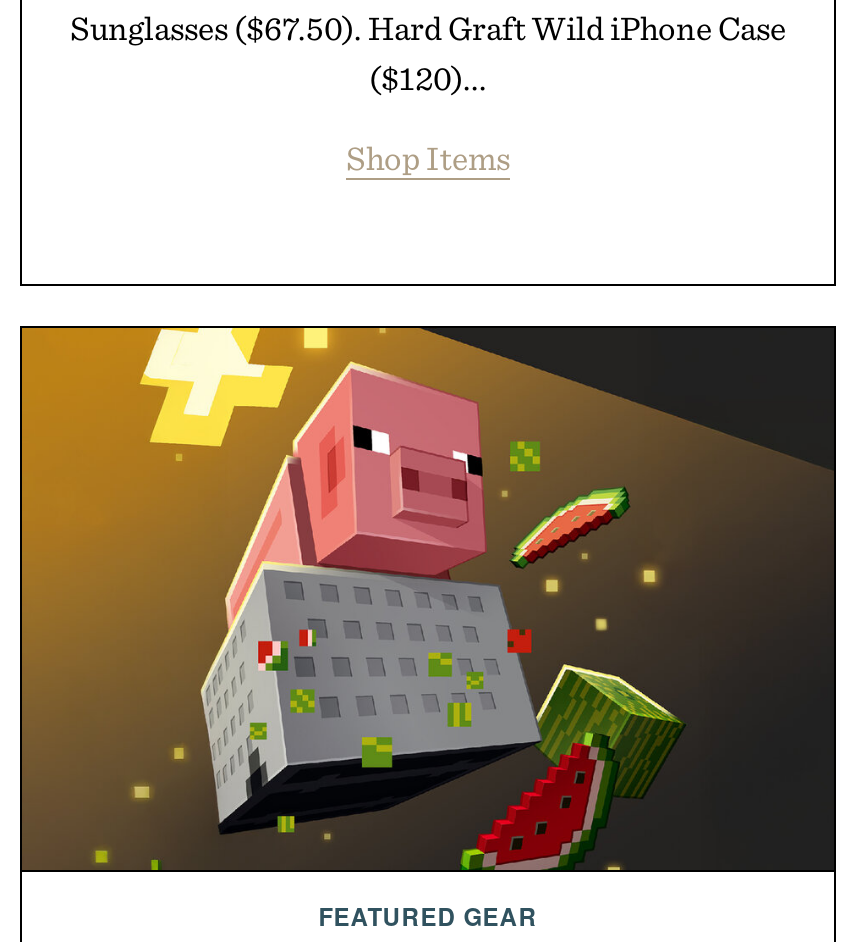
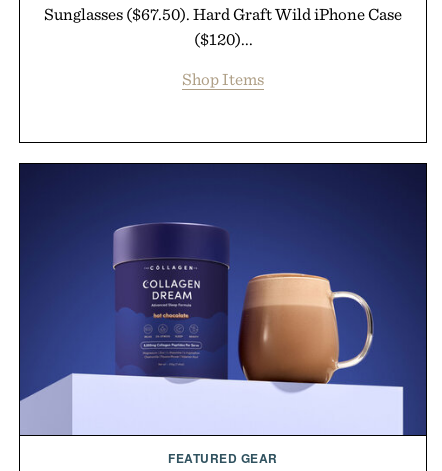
[20,326,834,872] [image] -> [19,163,426,436] [image]

